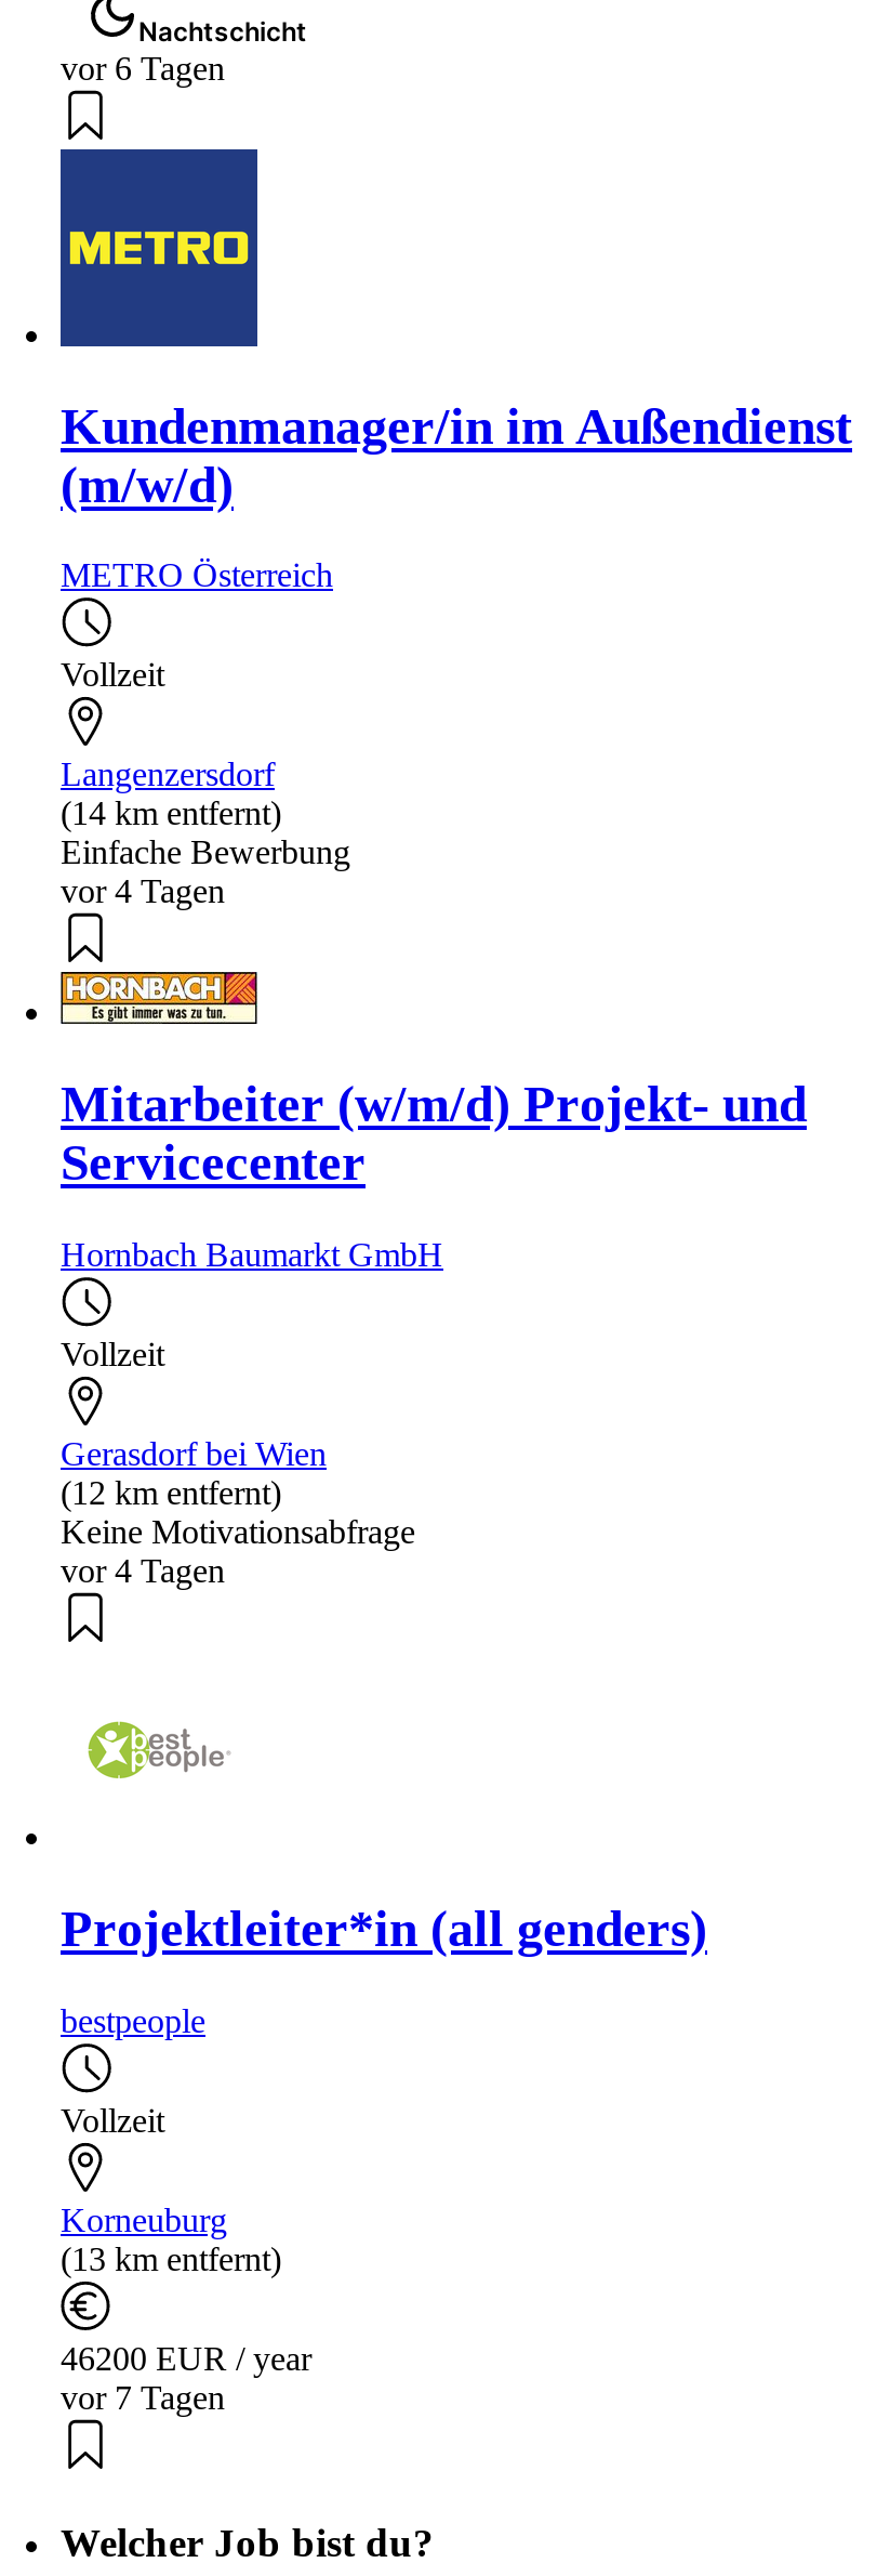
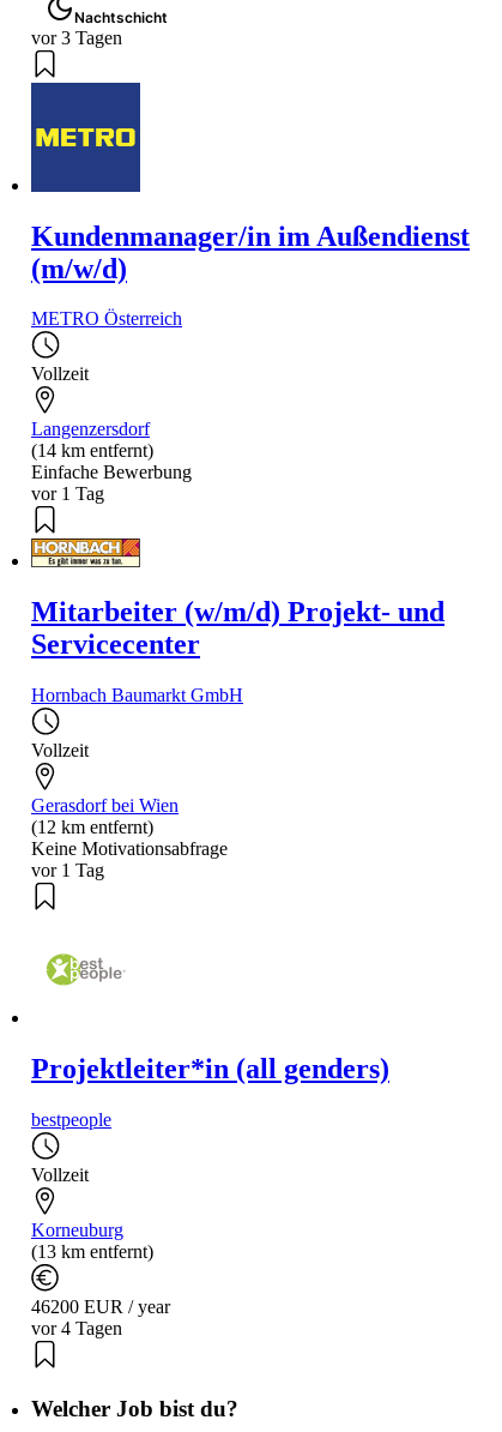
[61,49,225,86] vor 6 Tagen -> [31,27,122,47] vor 3 Tagen
[61,873,225,910] vor 4 Tagen -> [31,484,104,504] vor 1 Tag
[61,1553,225,1589] vor 4 Tagen -> [31,860,104,881] vor 1 Tag
[61,2379,225,2416] vor 7 Tagen -> [31,1318,122,1338] vor 4 Tagen

